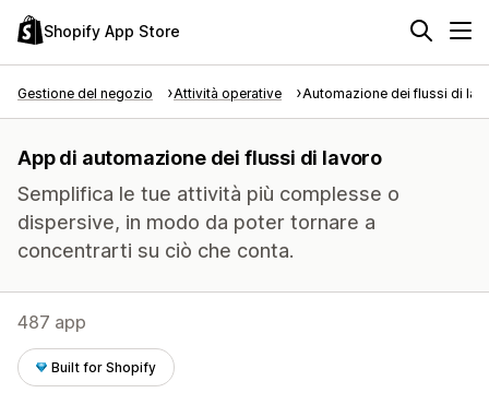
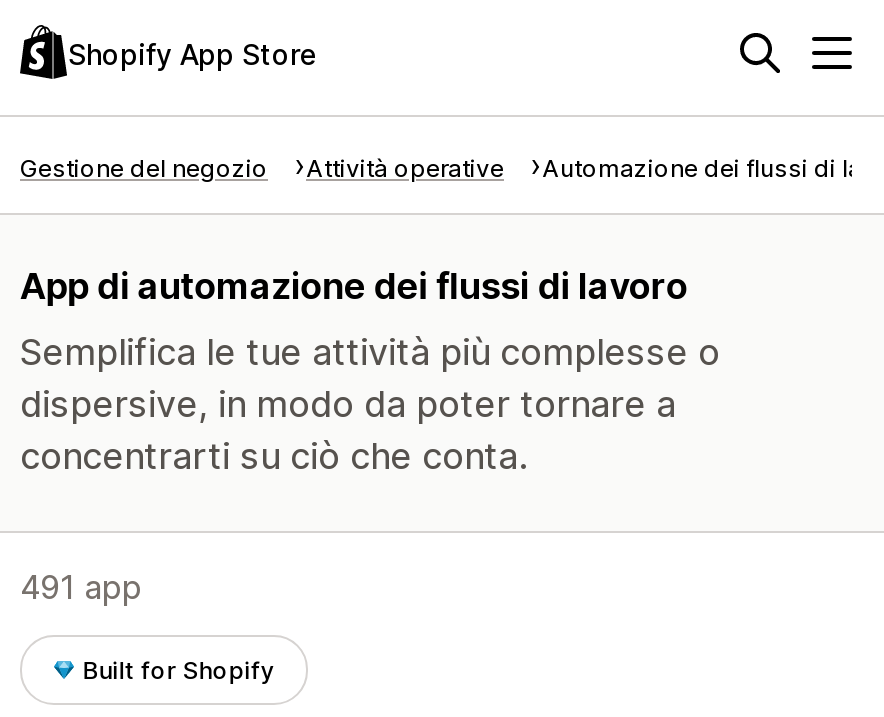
[17,311,86,333] 487 app -> [20,567,142,607] 491 app

